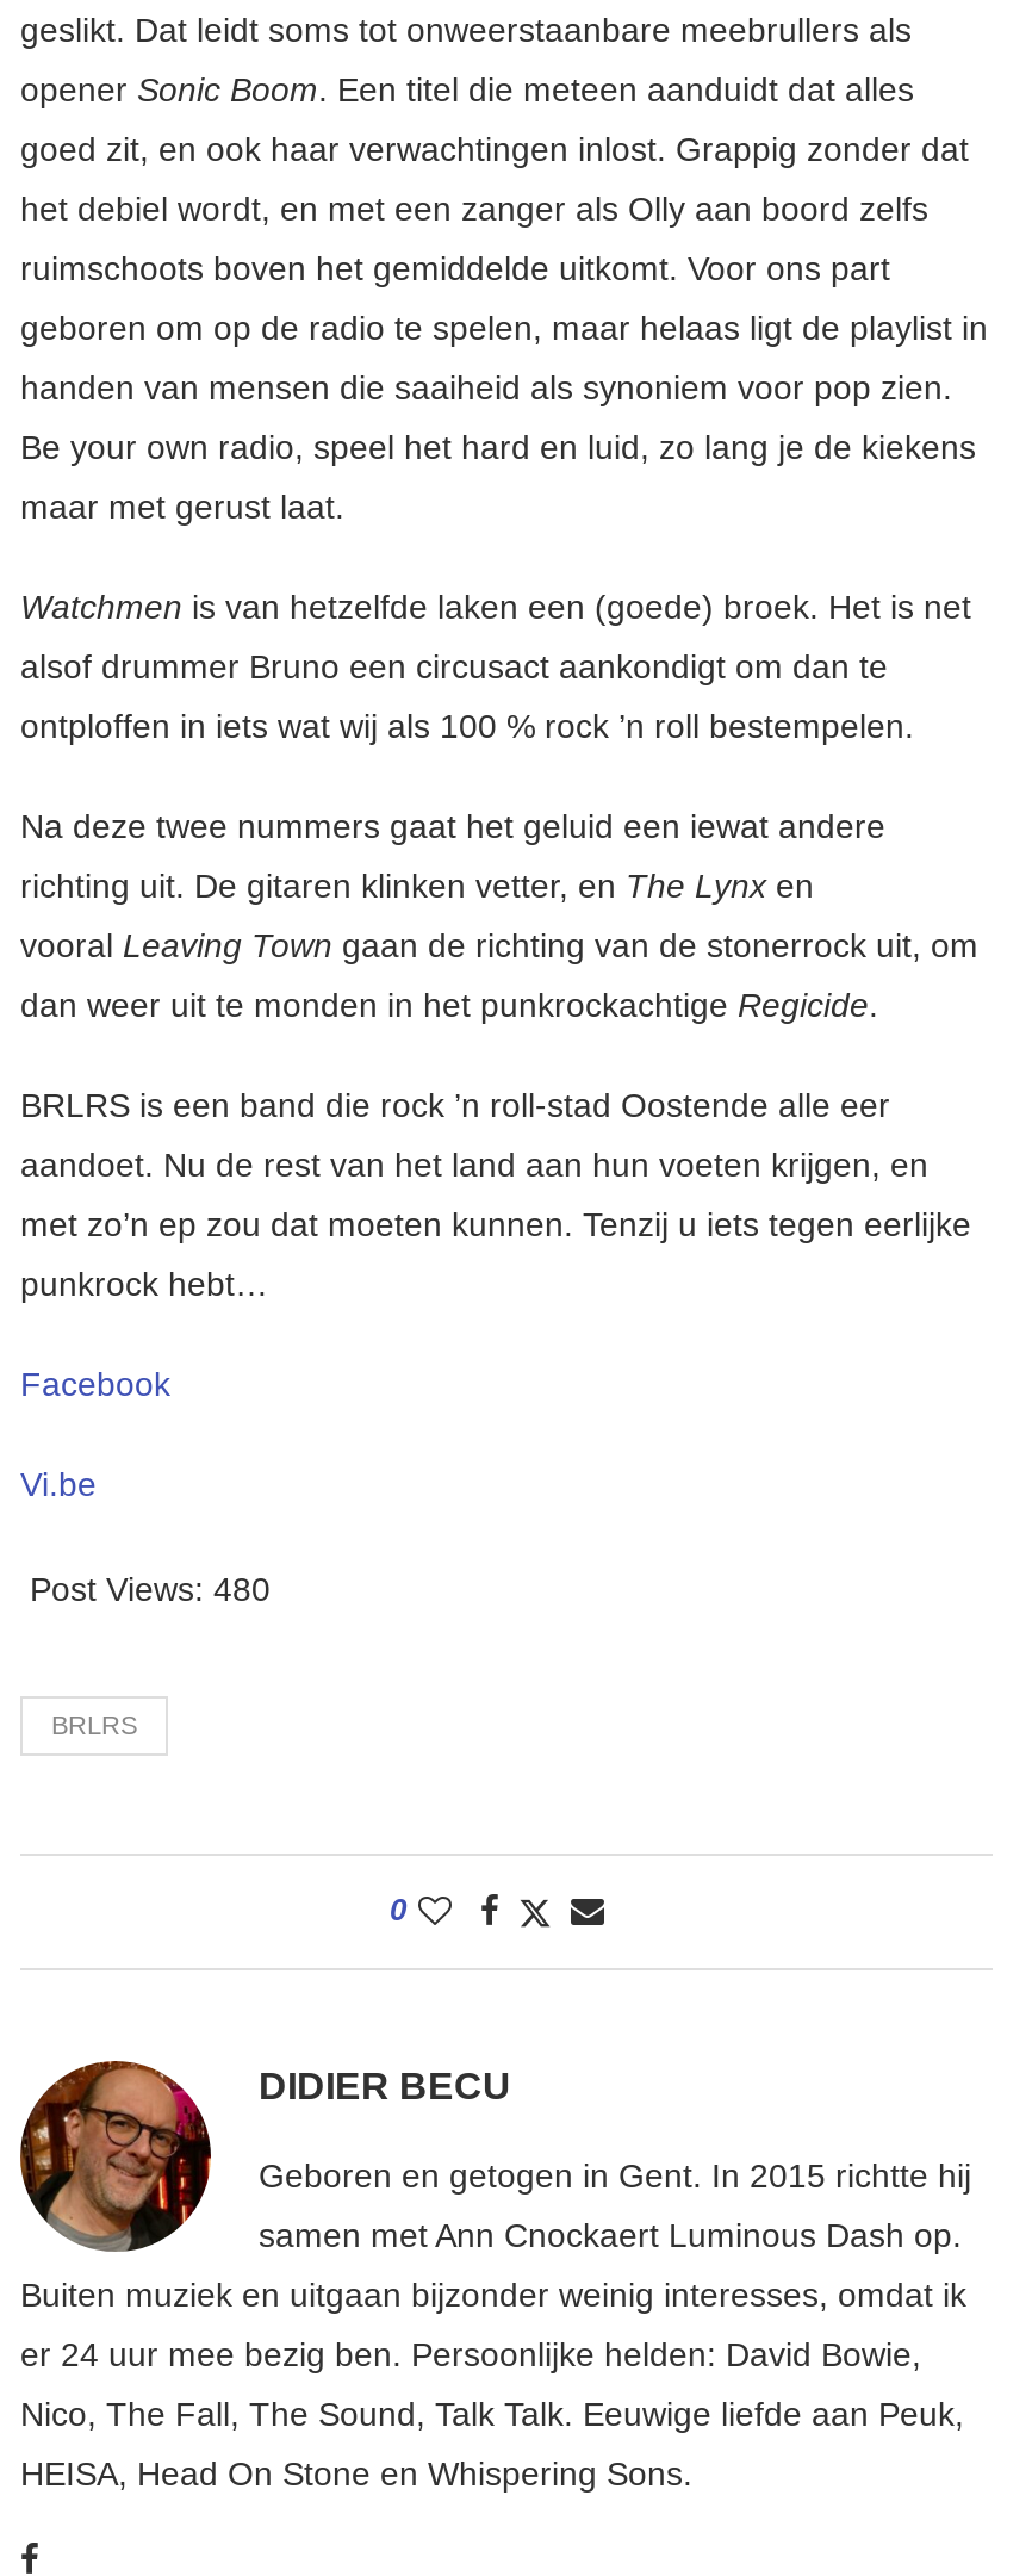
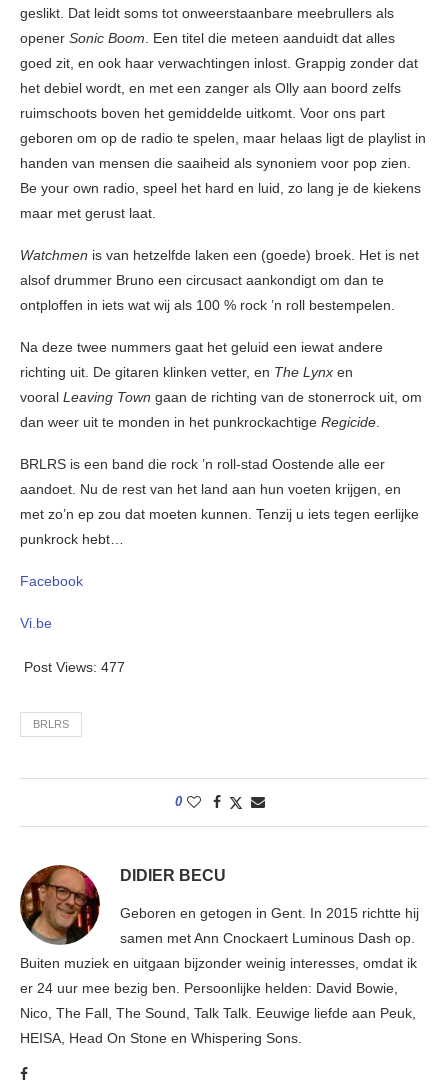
[30,1571,271,1609] Post Views: 480 -> [24,659,125,675] Post Views: 477

